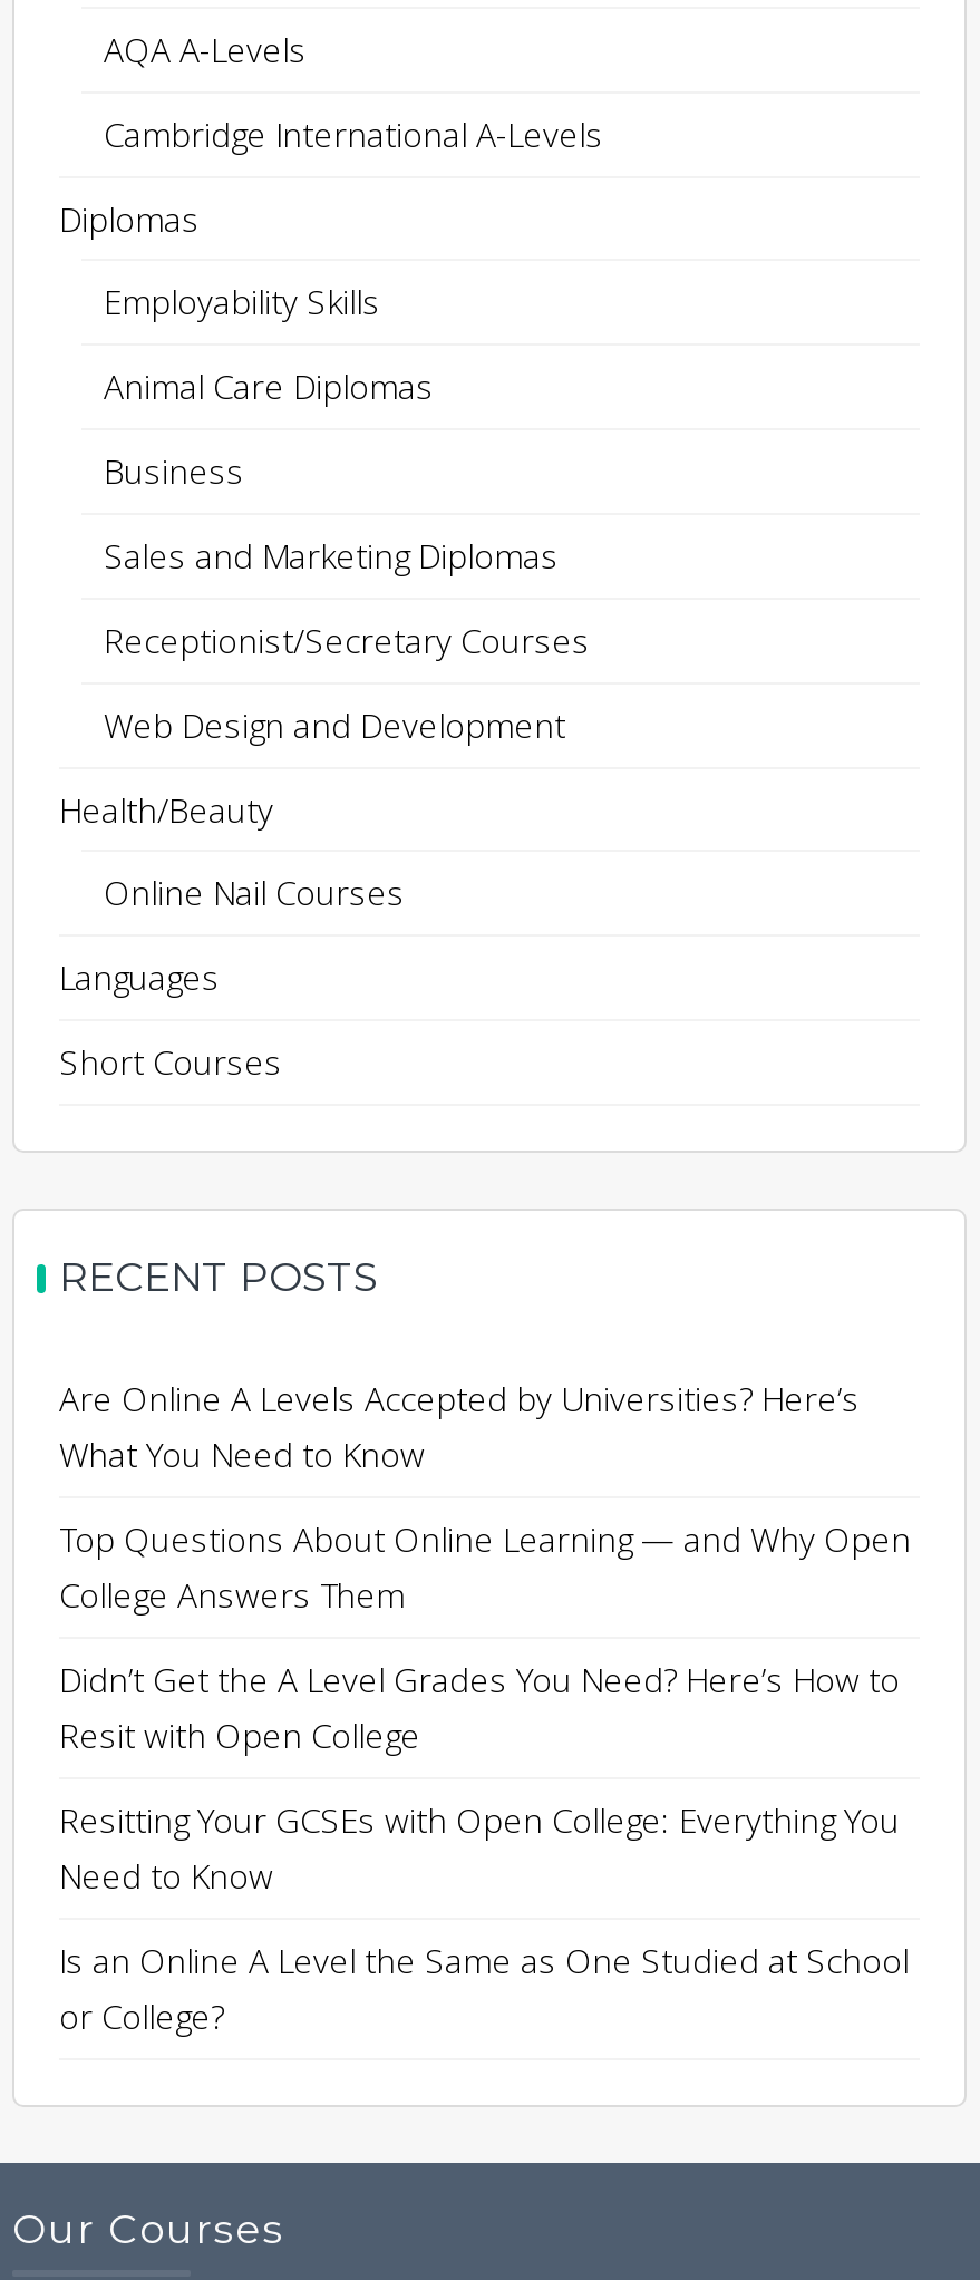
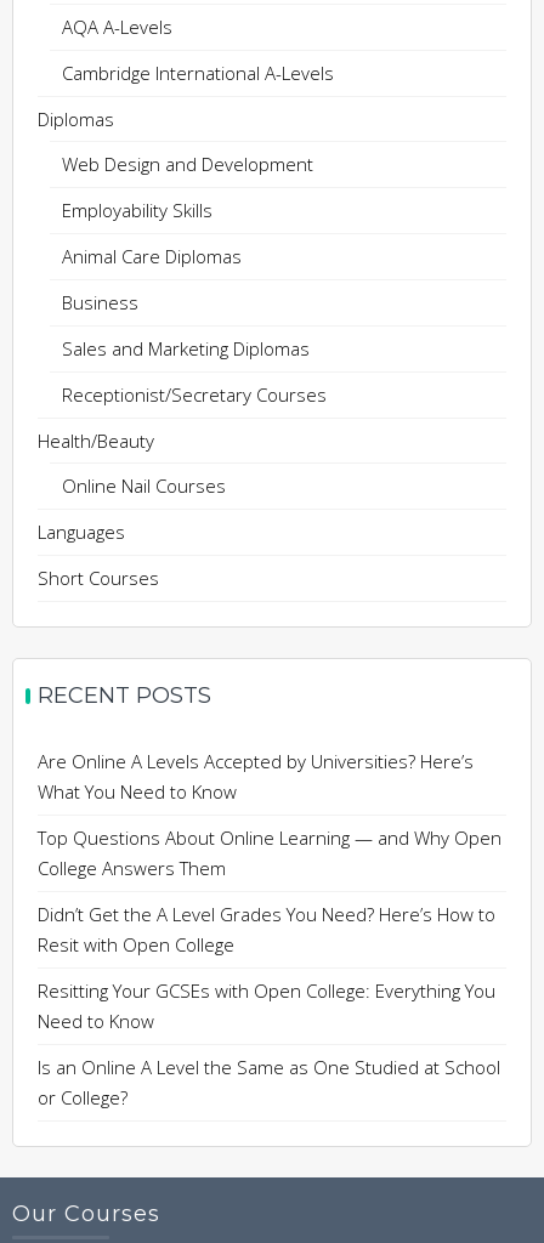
moved [104,278,590,662] -> [62,198,327,406]: Employability Skills | Animal Care Diplomas | Business | Sales and Marketing Diplomas | Receptionist/Secretary Courses
moved [104,702,565,747] -> [62,151,313,176]: Web Design and Development

